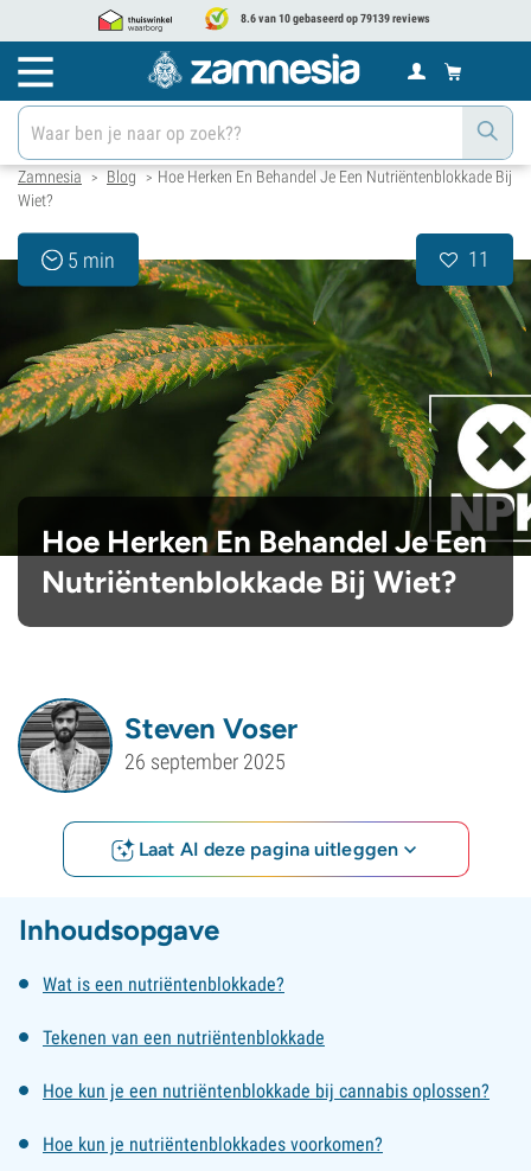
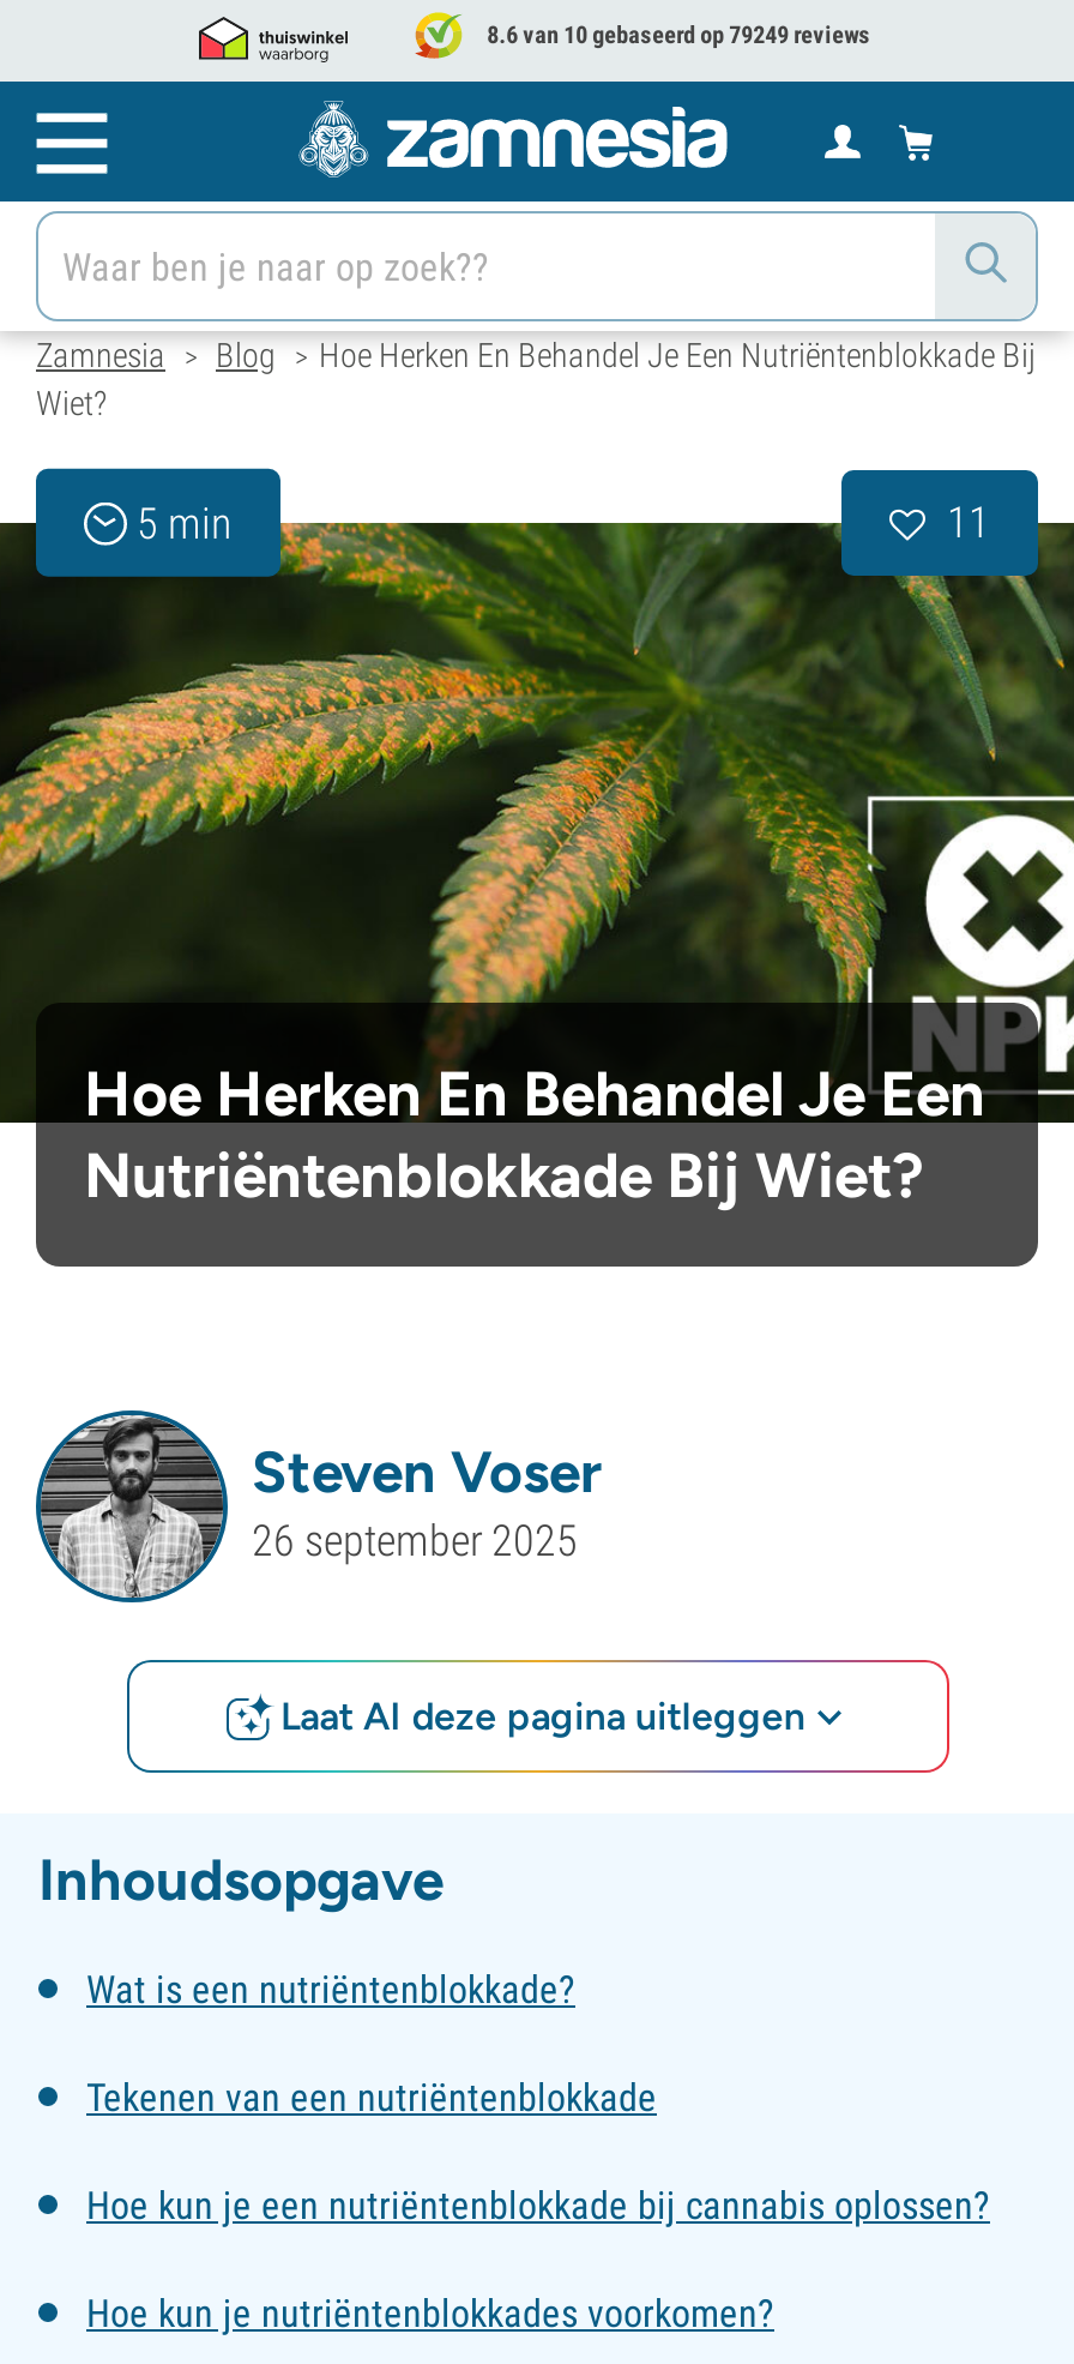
[238,12,430,25] 8.6 van 10 gebaseerd op 79139 reviews -> [482,21,871,48] 8.6 van 10 gebaseerd op 79249 reviews

